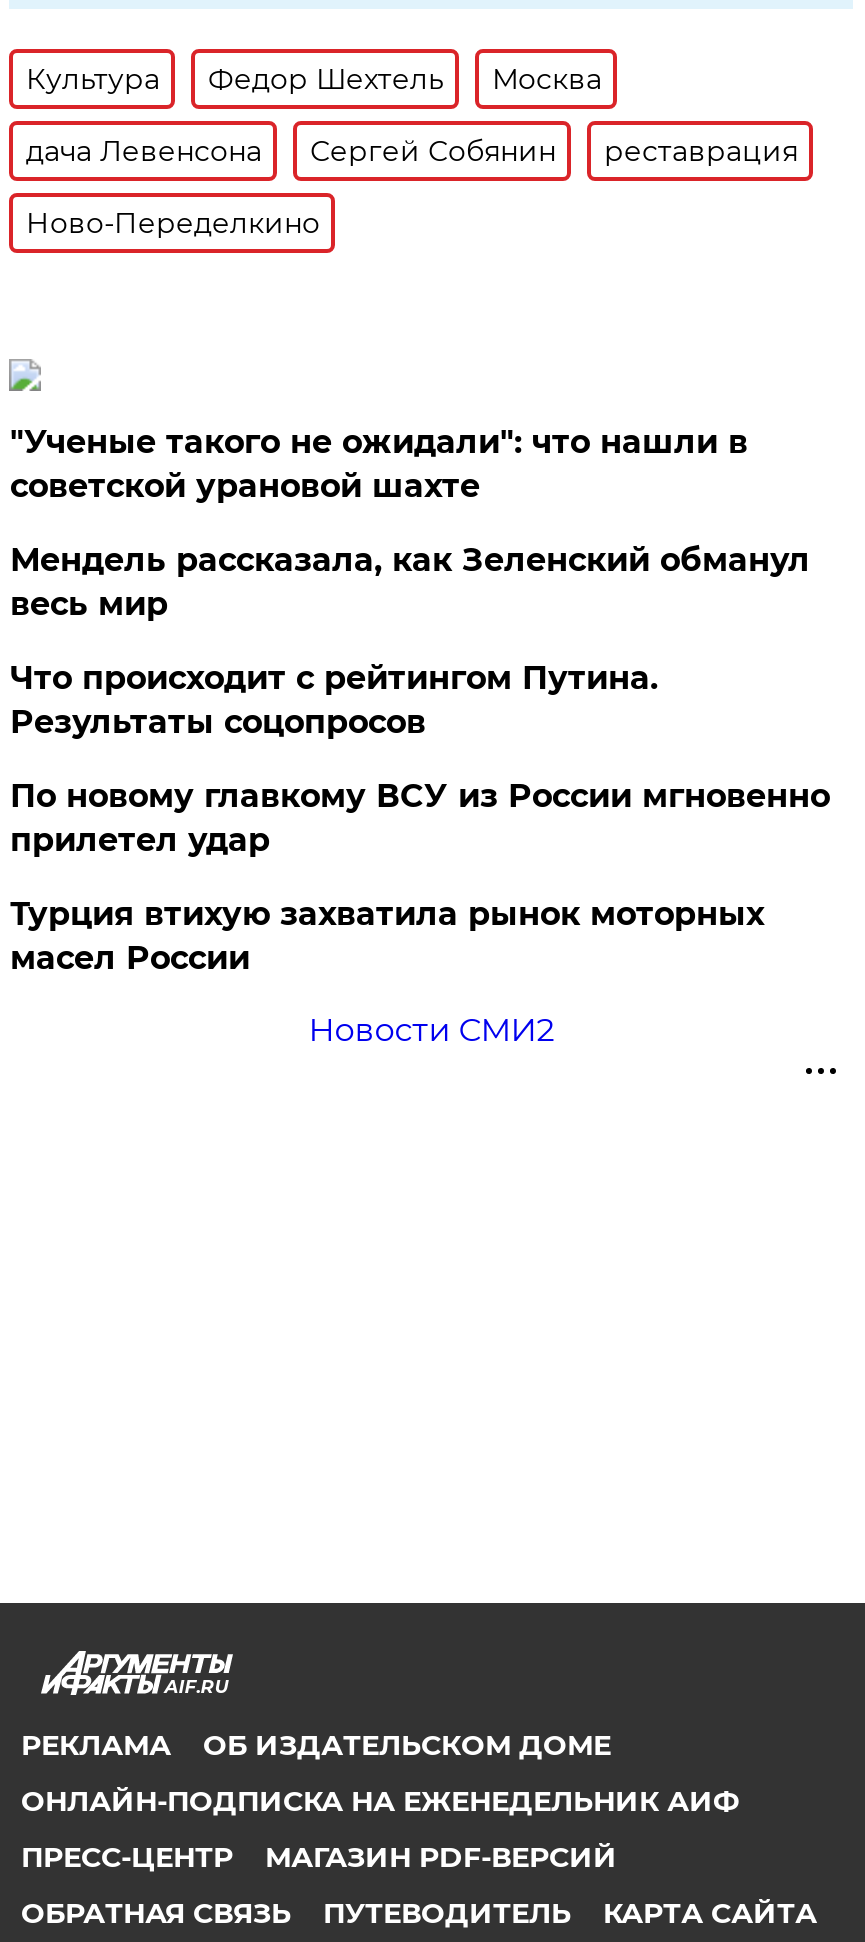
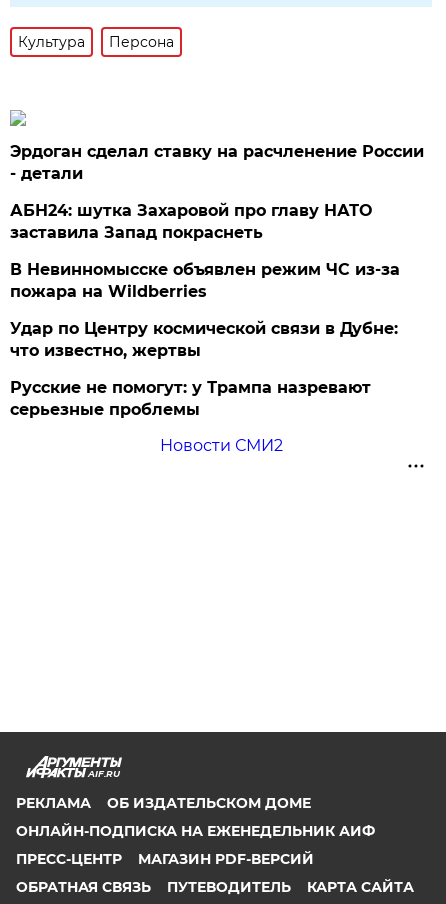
[26,61,798,241] Федор Шехтель | Москва | дача Левенсона | Сергей Собянин | реставрация | Ново-Переделкино -> [109,33,174,51] Персона
[10,423,830,977] "Ученые такого не ожидали": что нашли в | советской урановой шахте | Мендель рассказала, как Зеленский обманул | весь мир | Что происходит с рейтингом Путина. | Результаты соцопросов | По новому главкому ВСУ из России мгновенно | прилетел удар | Турция втихую захватила рынок моторных | масел России -> [10,142,424,419] Эрдоган сделал ставку на расчленение России | - детали | АБН24: шутка Захаровой про главу НАТО | заставила Запад покраснеть | В Невинномысске объявлен режим ЧС из-за | пожара на Wildberries | Удар по Центру космической связи в Дубне: | что известно, жертвы | Русские не помогут: у Трампа назревают | серьезные проблемы

